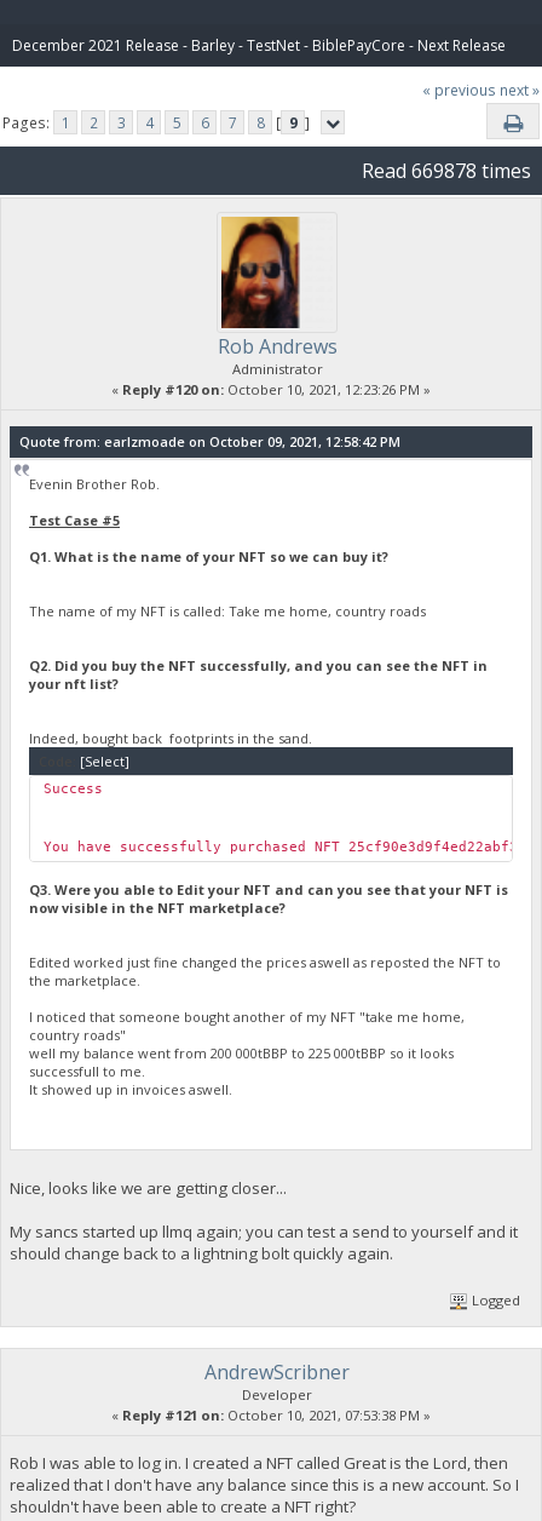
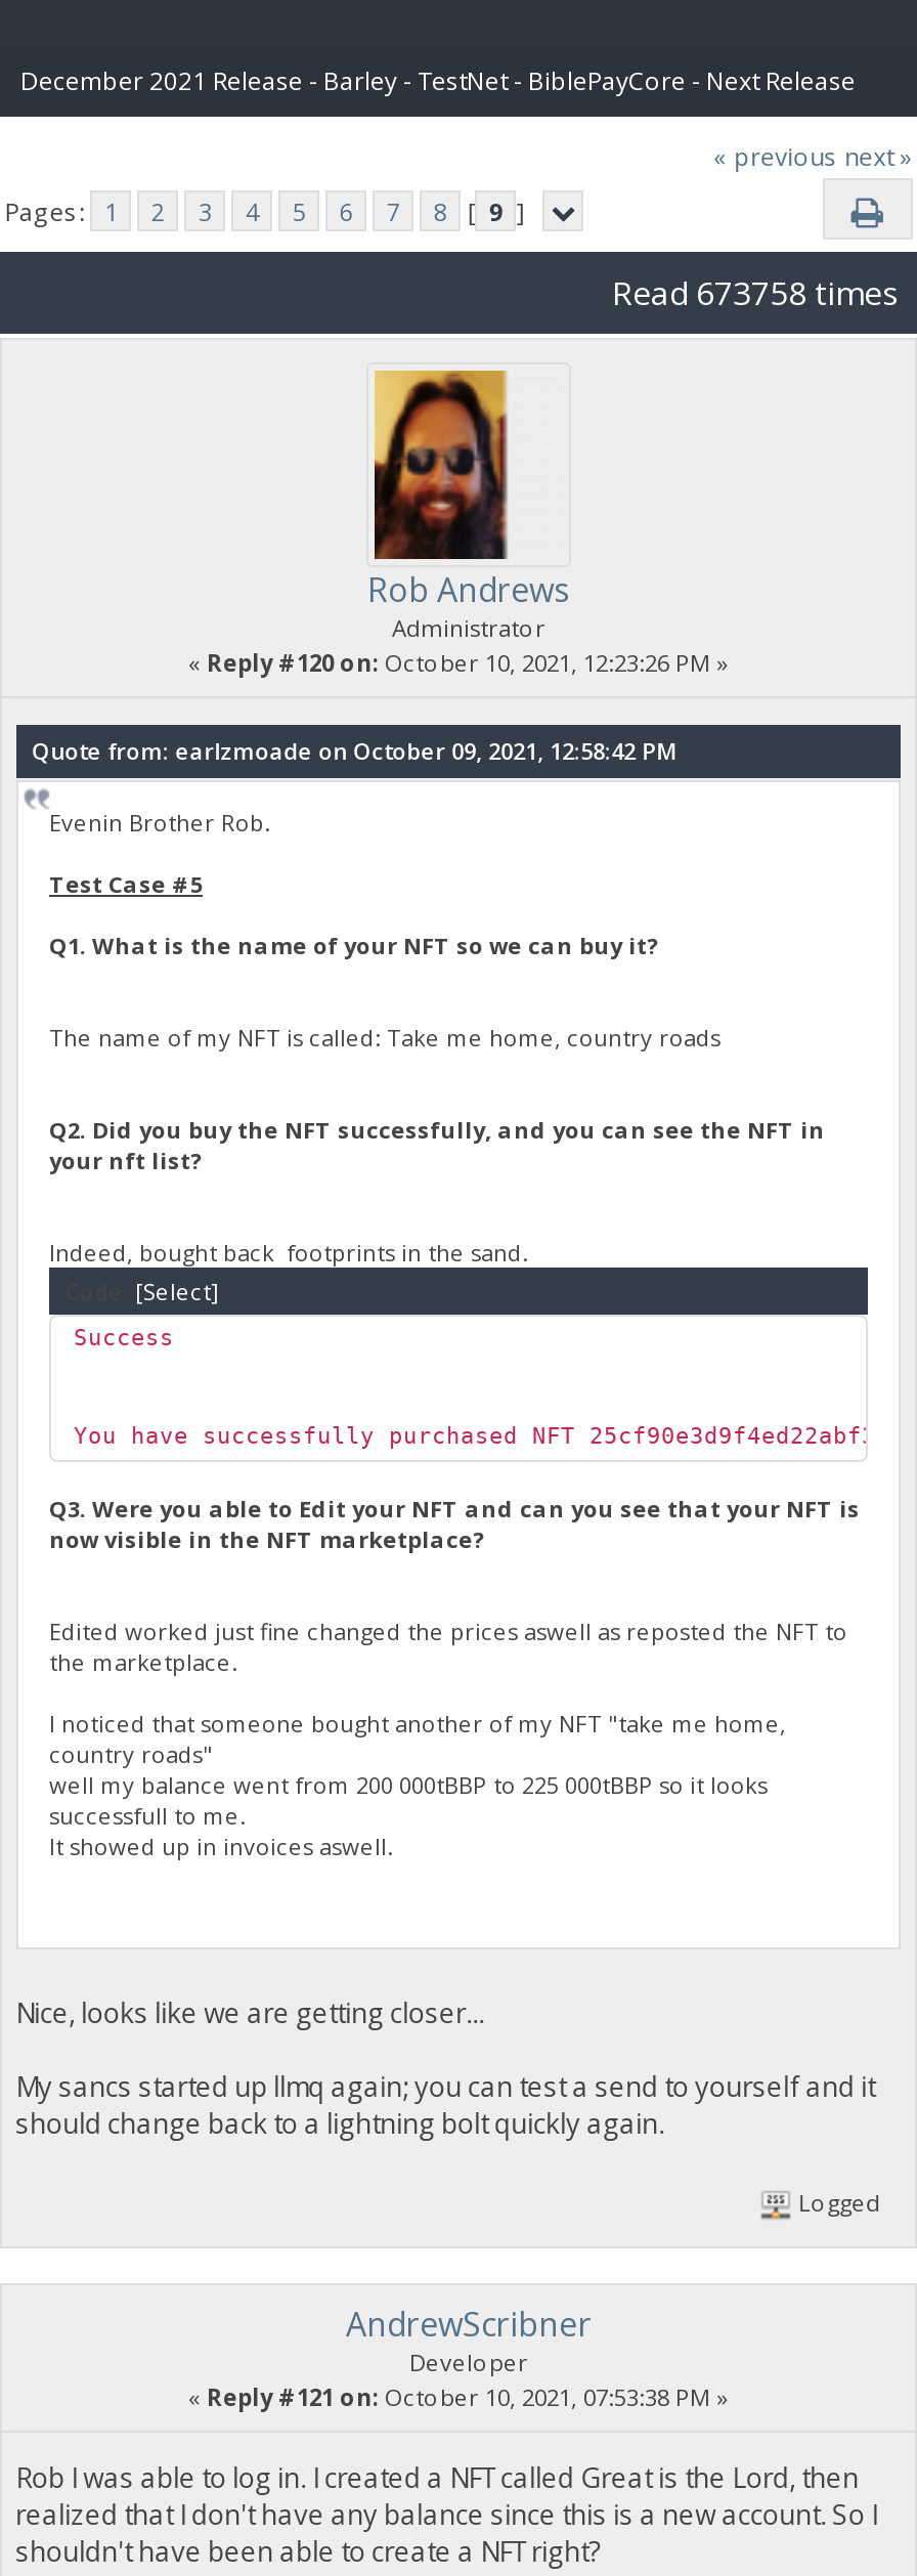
[362,157,531,184] Read 669878 times -> [612,270,899,315] Read 673758 times

